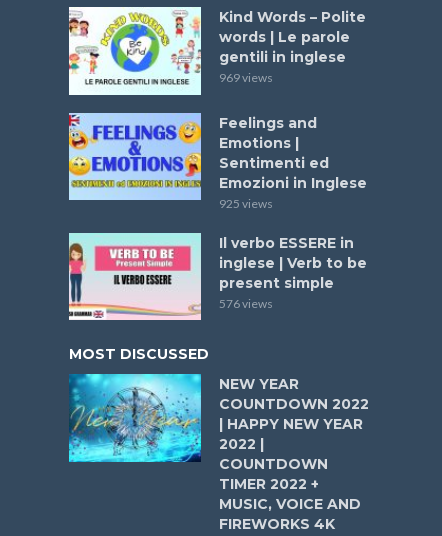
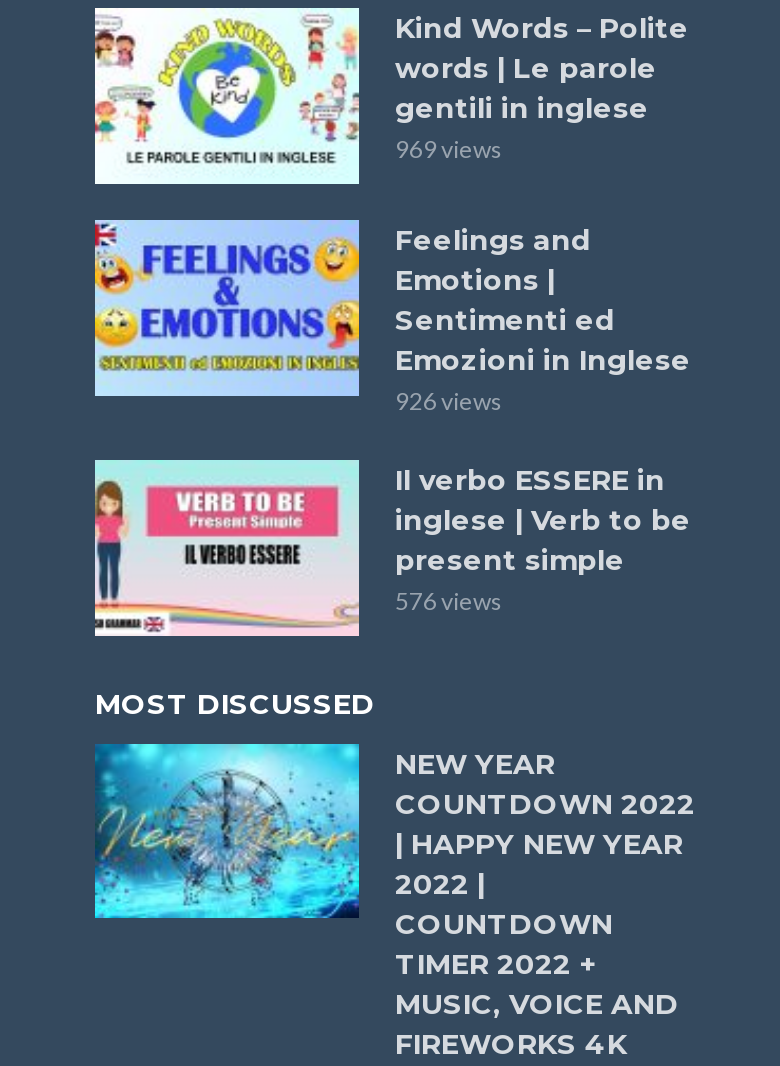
[219,196,273,211] 925 views -> [395,386,503,416] 926 views

